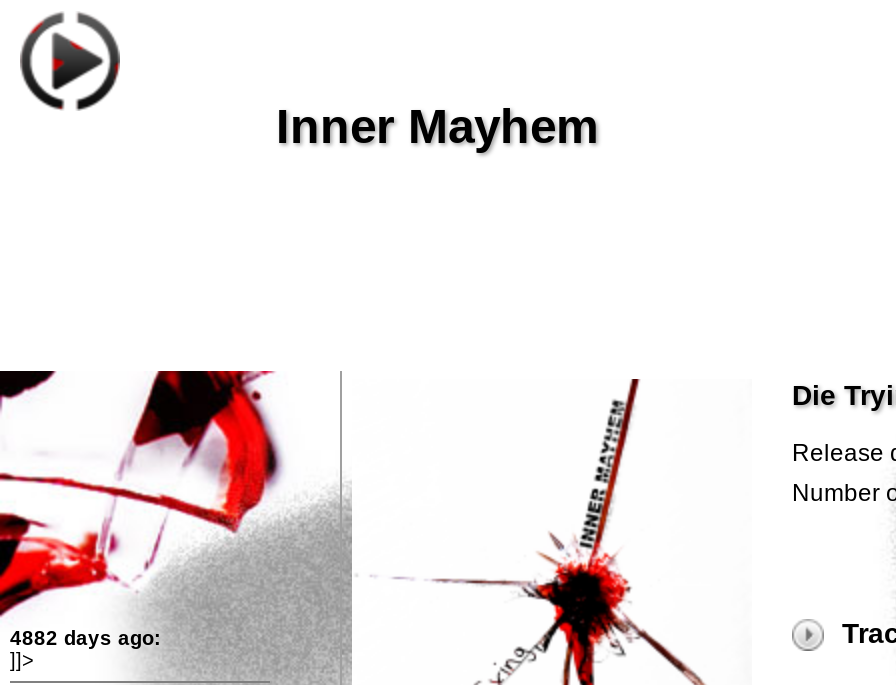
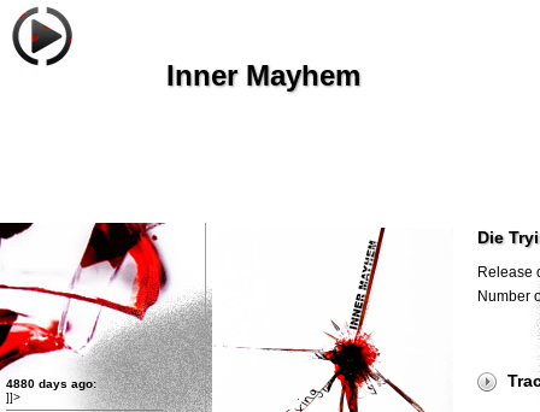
[10,627,160,649] 4882 days ago: -> [6,377,96,390] 4880 days ago:

